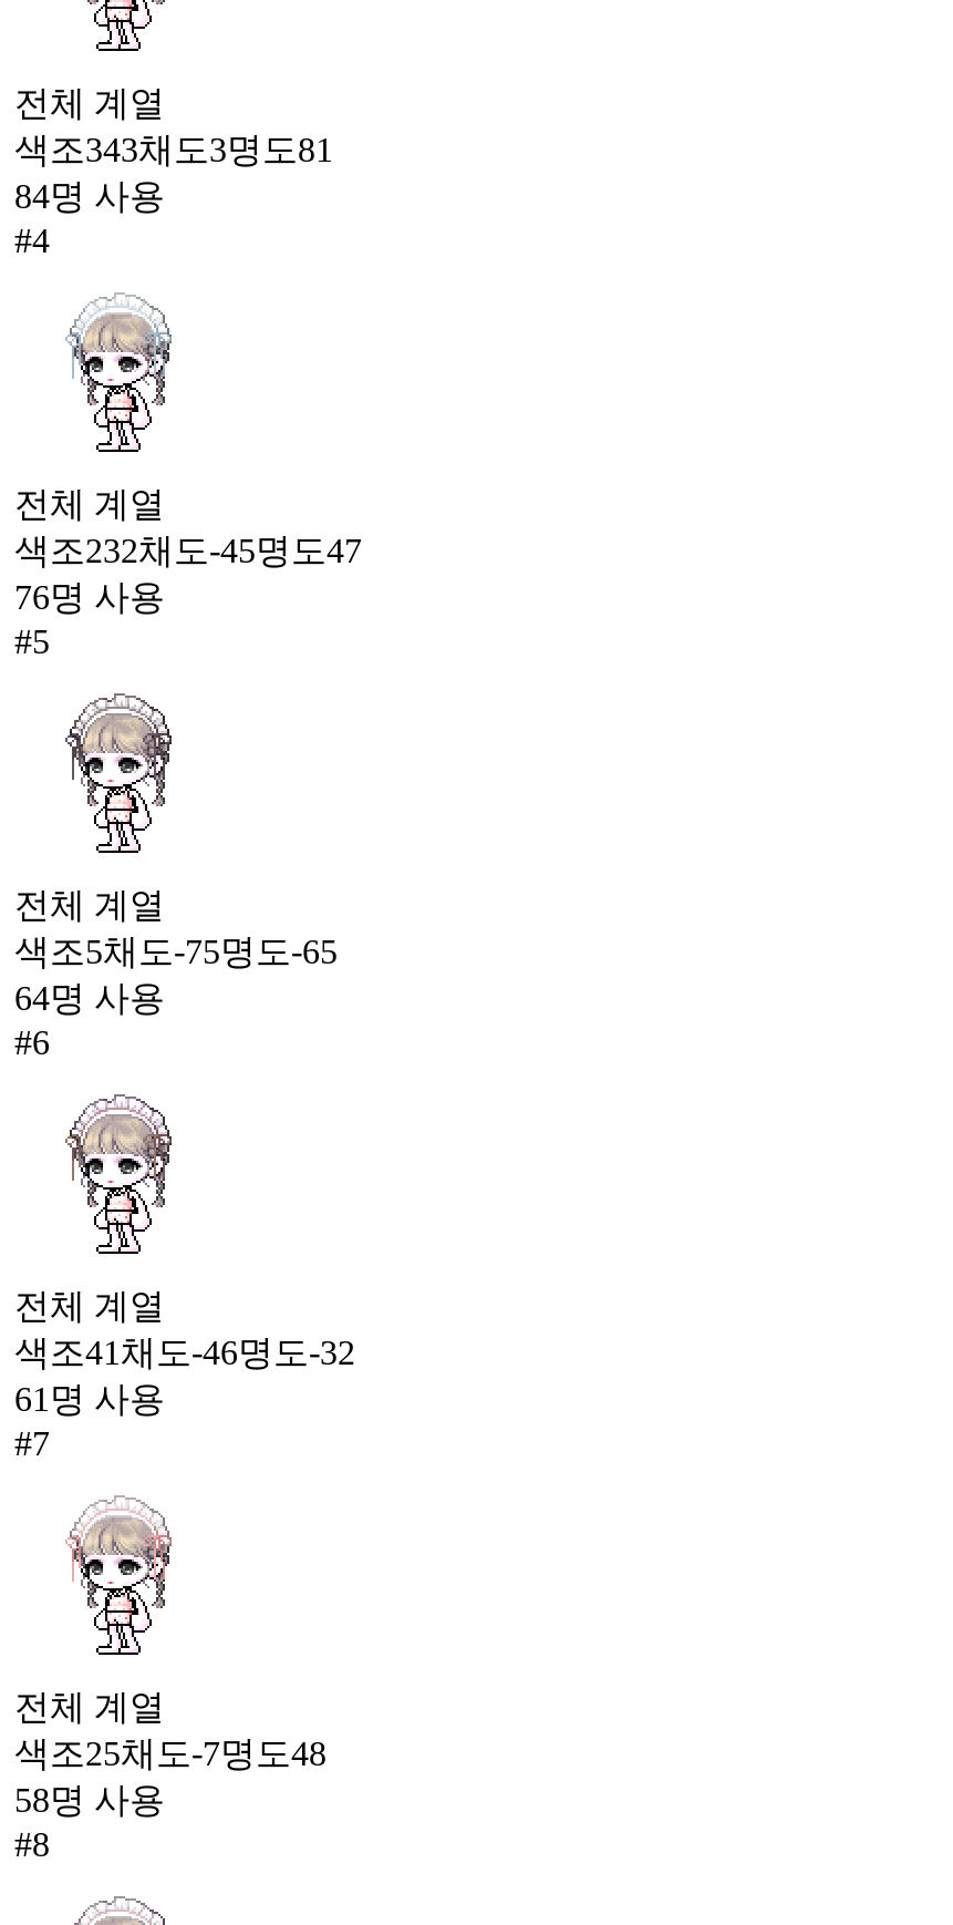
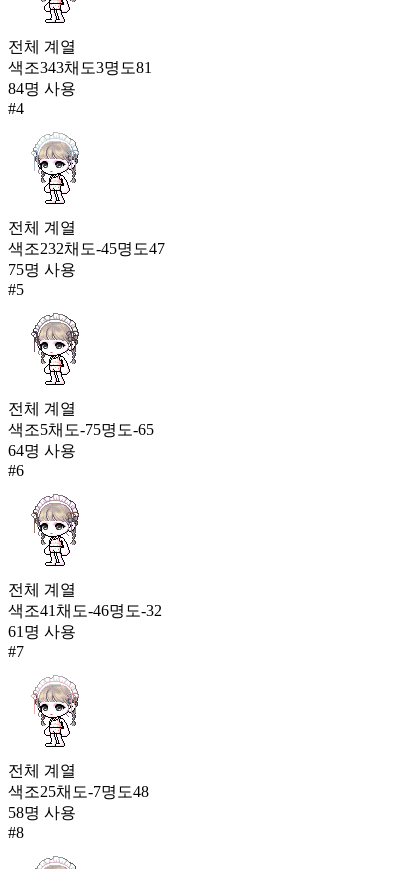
[14,578,165,616] 76명 사용 -> [8,261,76,278] 75명 사용

